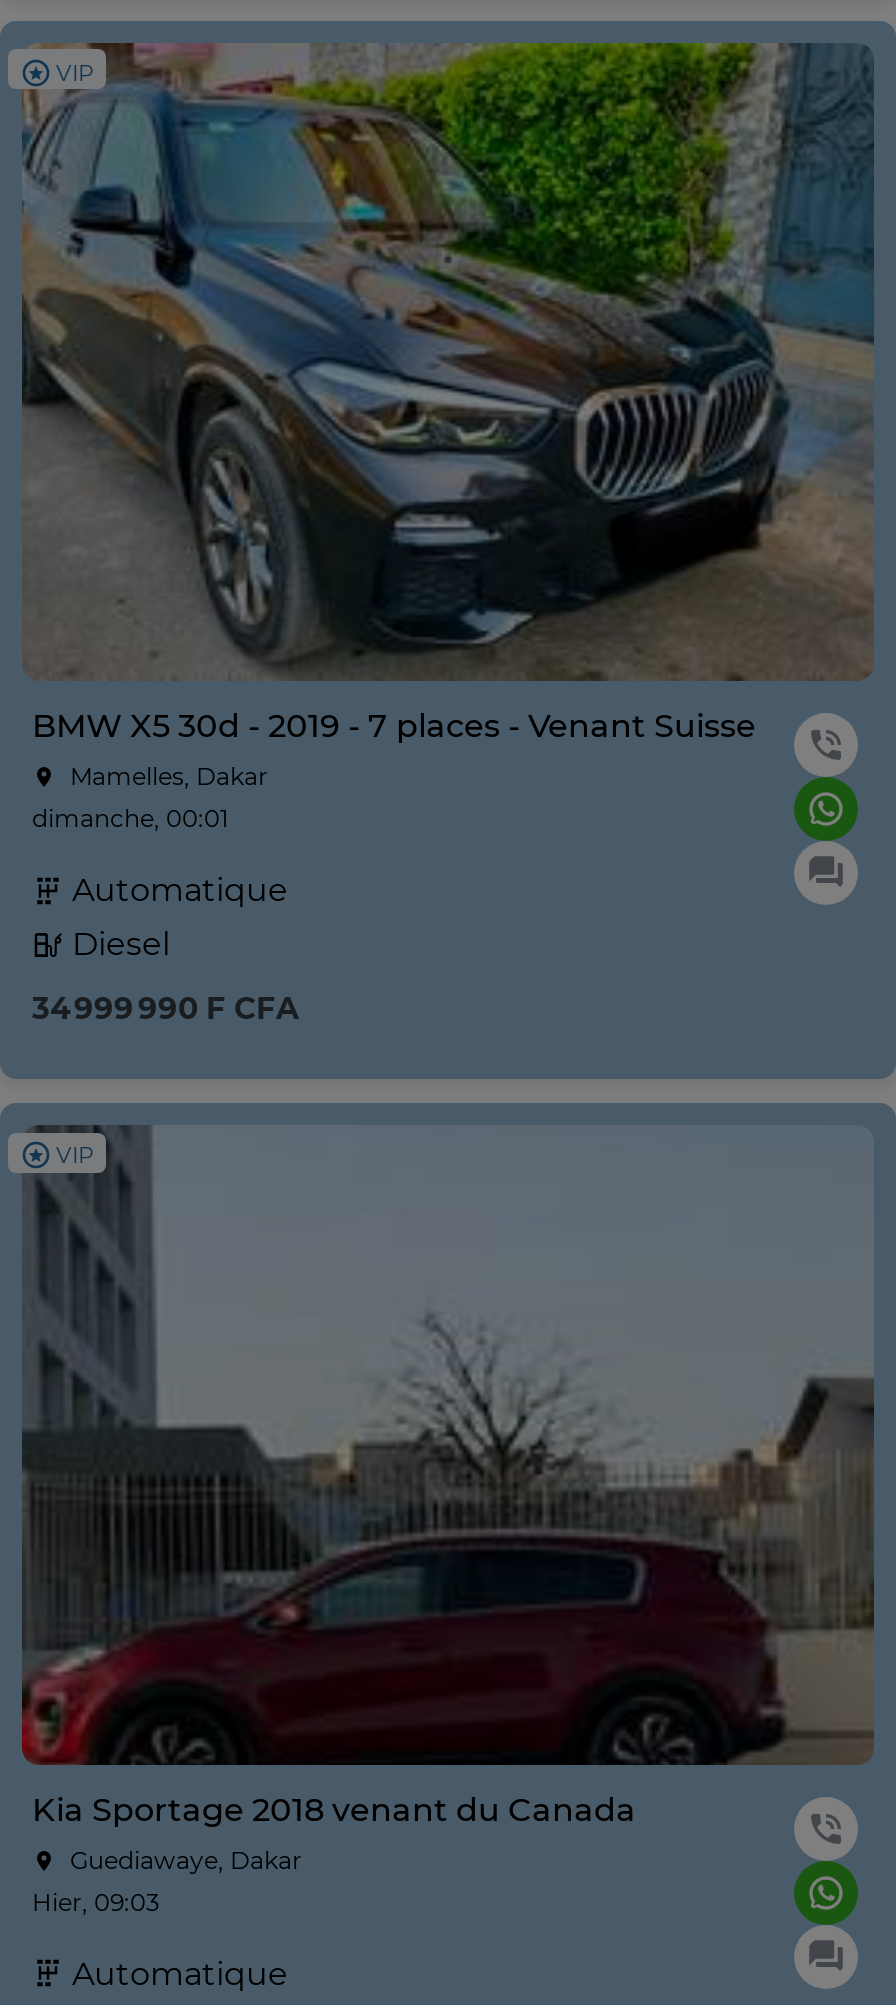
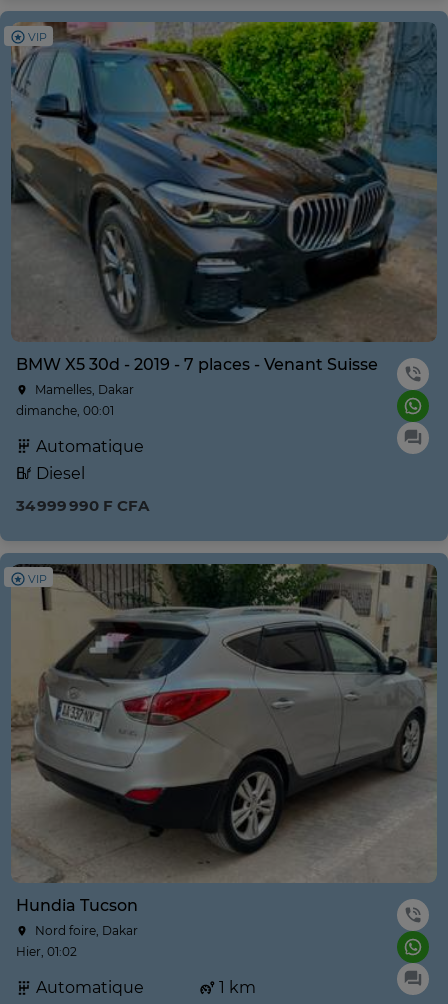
[20,1126,876,1917] [image] | Kia Sportage 2018 venant du Canada | Guediawaye, Dakar | Hier, 09:03 -> [11,563,438,959] [image] | Hundia Tucson | Nord foire, Dakar | Hier, 01:02
none -> [214,978,255,997] 1 km

